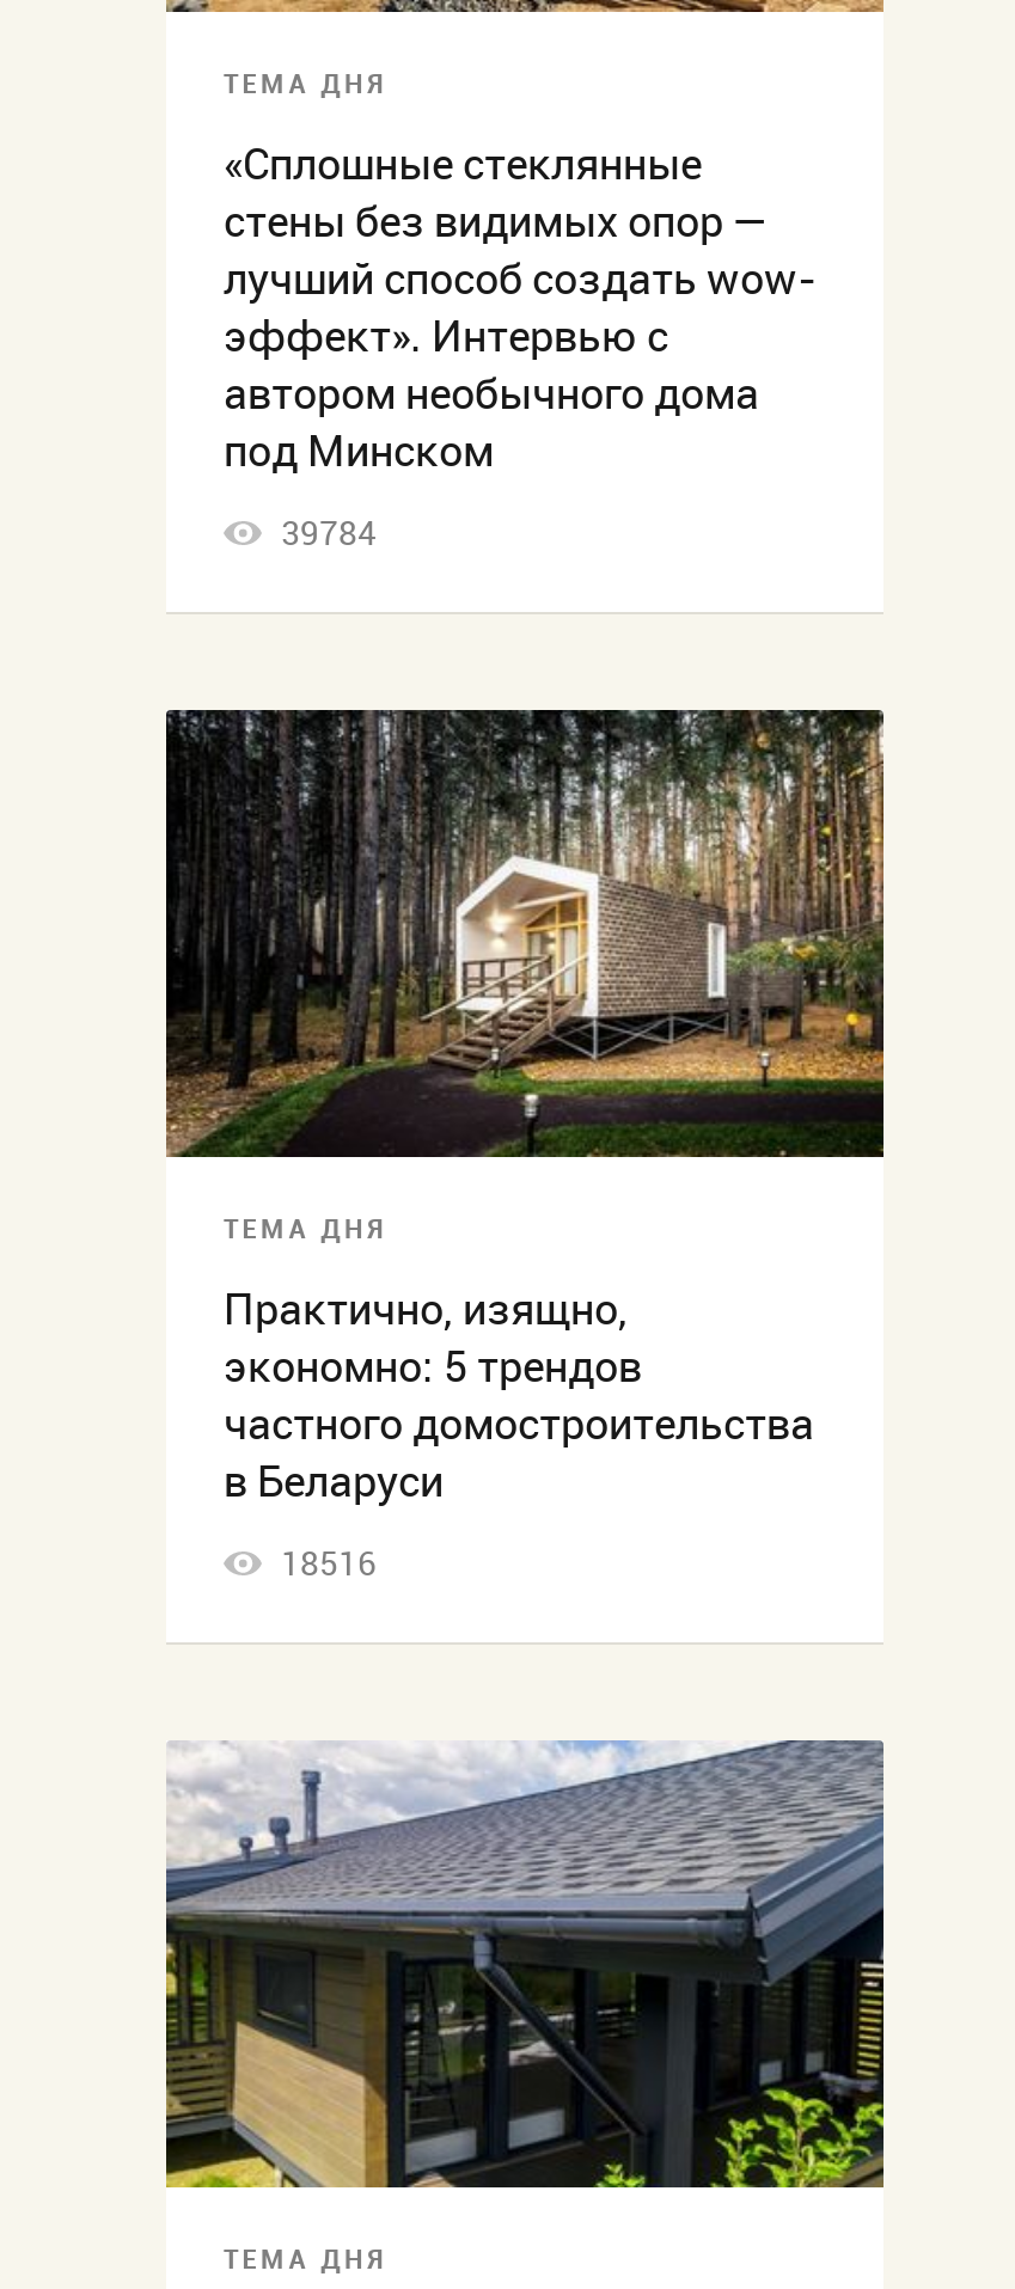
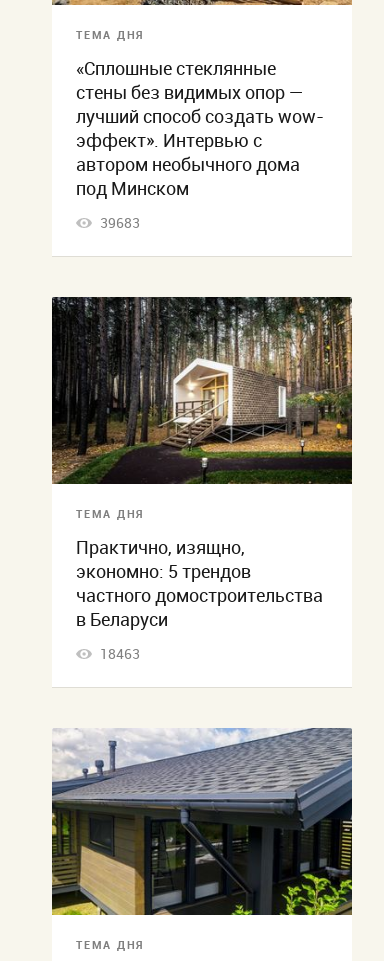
[281,514,377,552] 39784 -> [100,215,140,231] 39683
[281,1544,377,1583] 18516 -> [100,646,140,662] 18463

